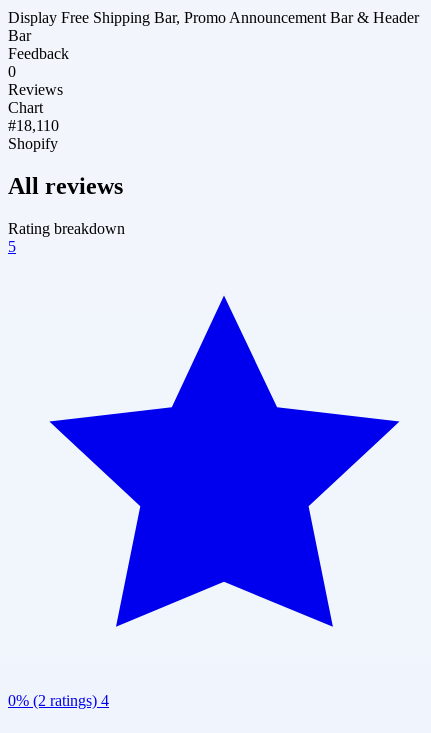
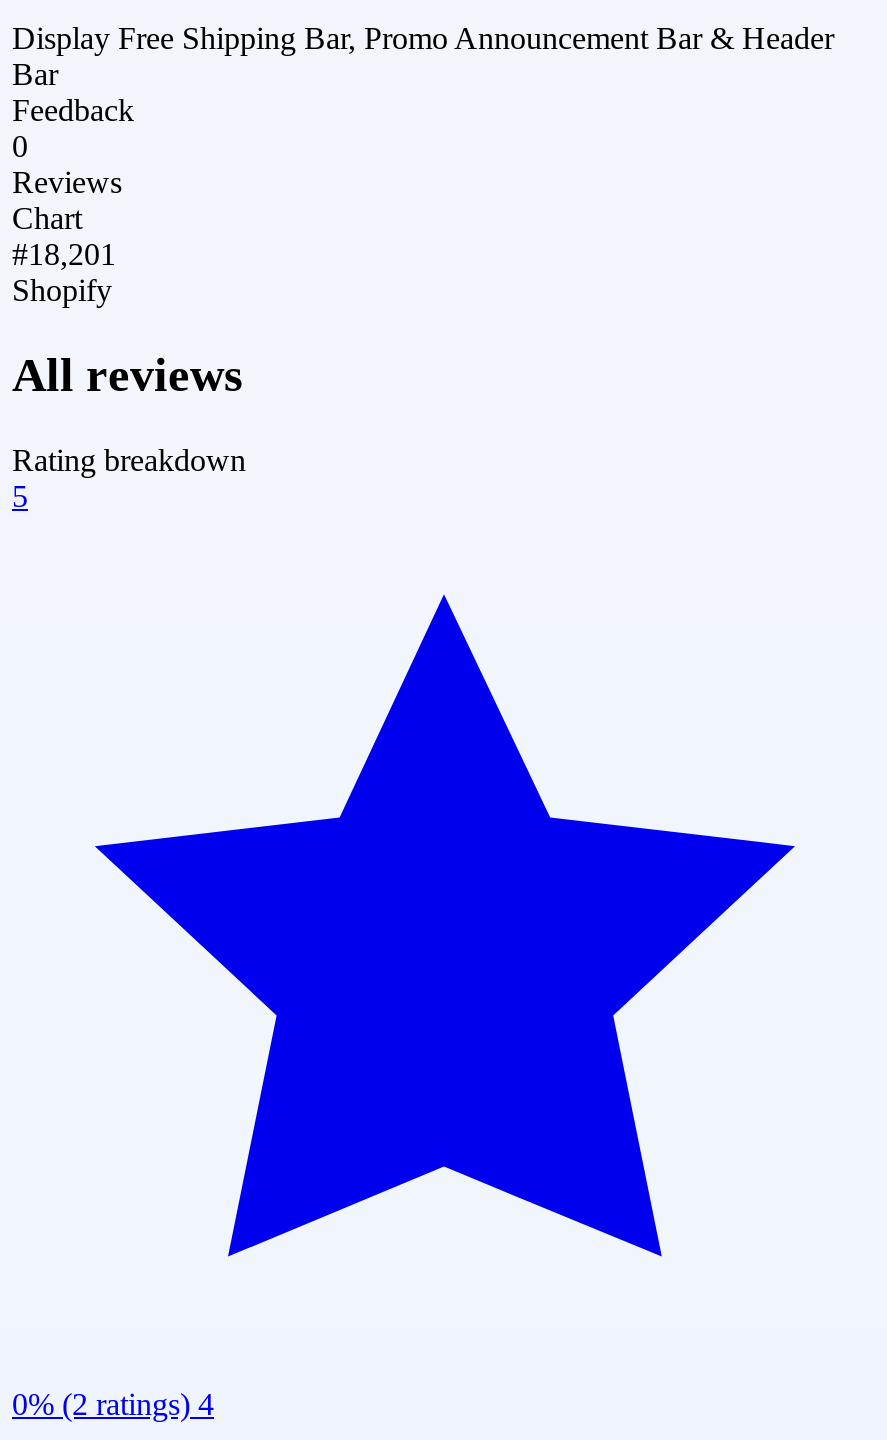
[8,117,59,134] #18,110 -> [12,237,116,271] #18,201

